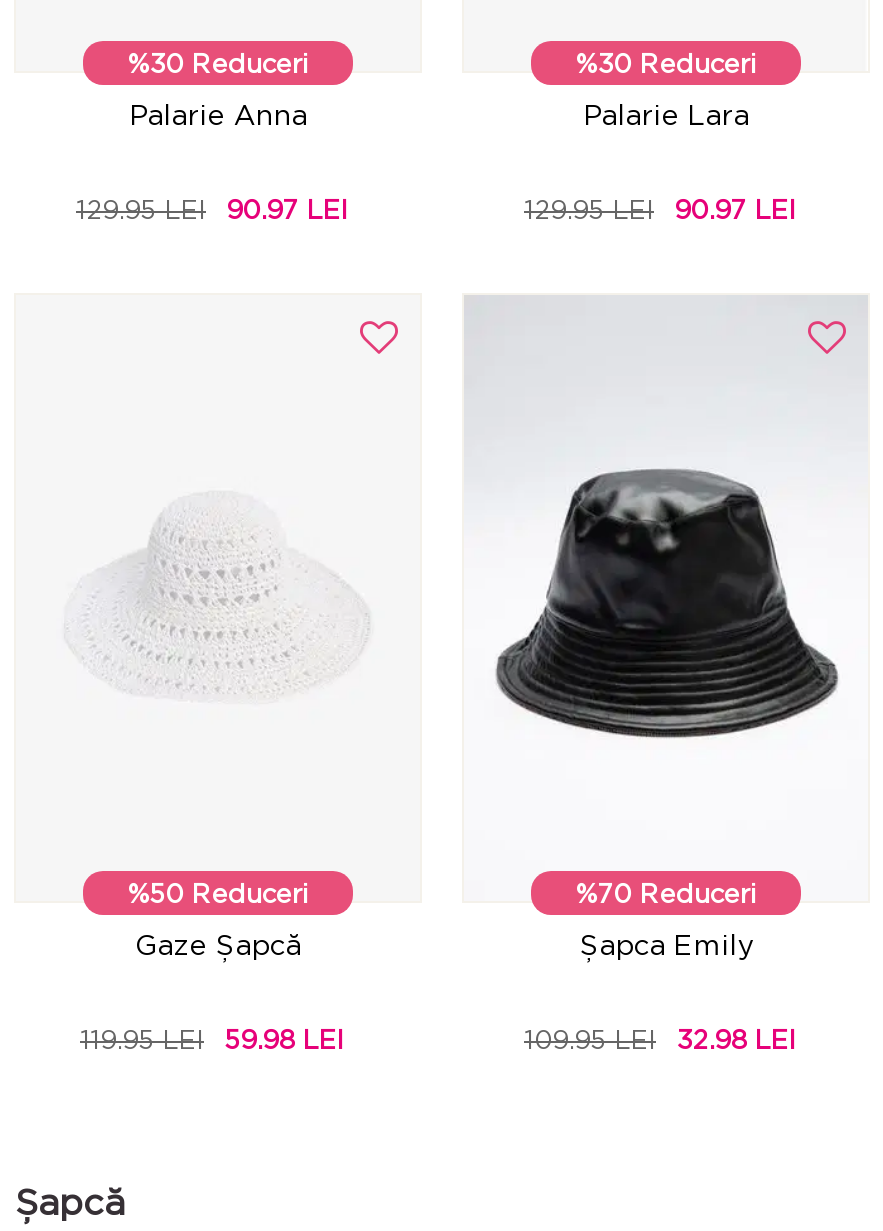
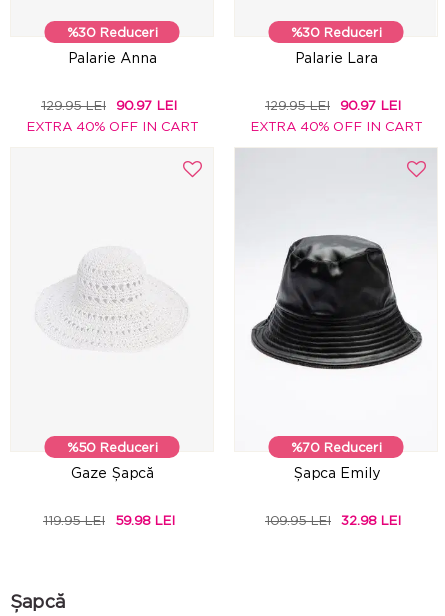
none -> [26,118,198,134] EXTRA 40% OFF IN CART
none -> [250,118,422,134] EXTRA 40% OFF IN CART

